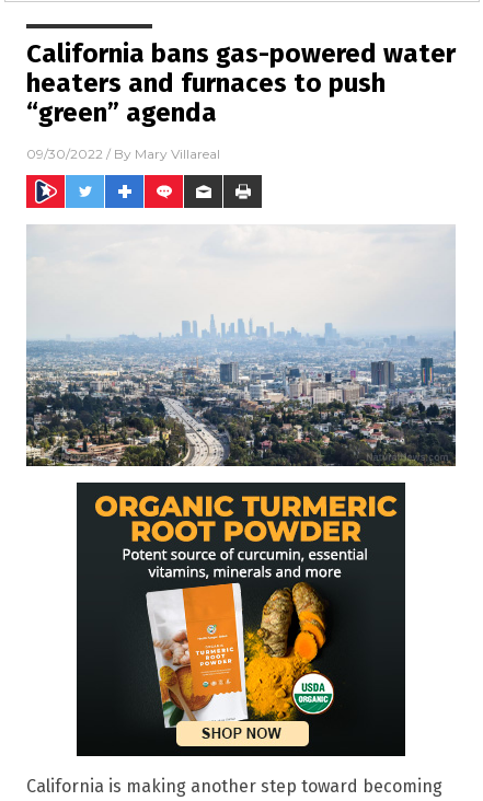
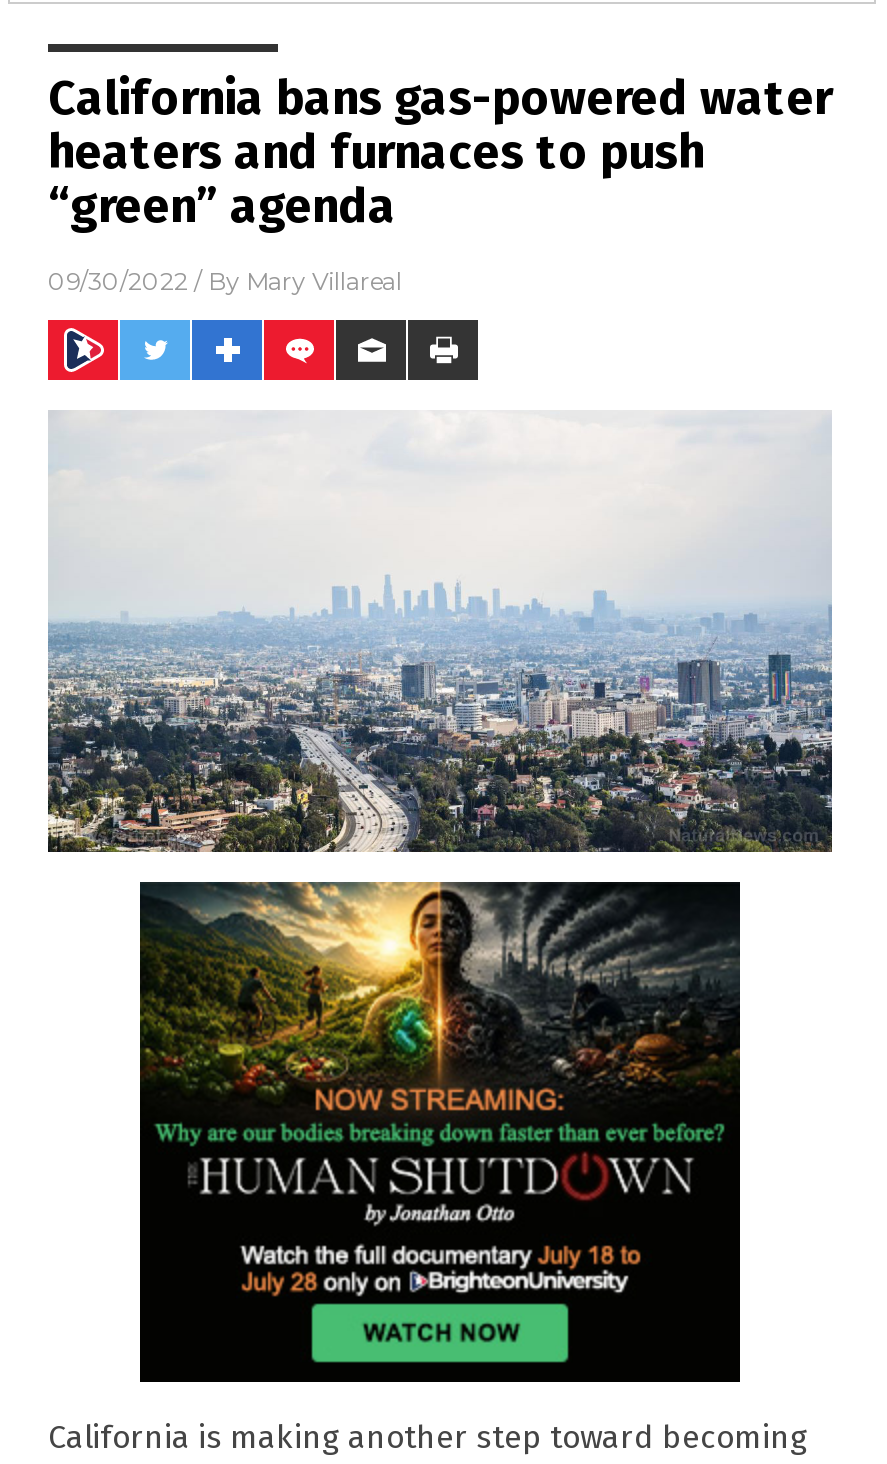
[78,481,404,747] [image] -> [144,880,740,1364] [image]

